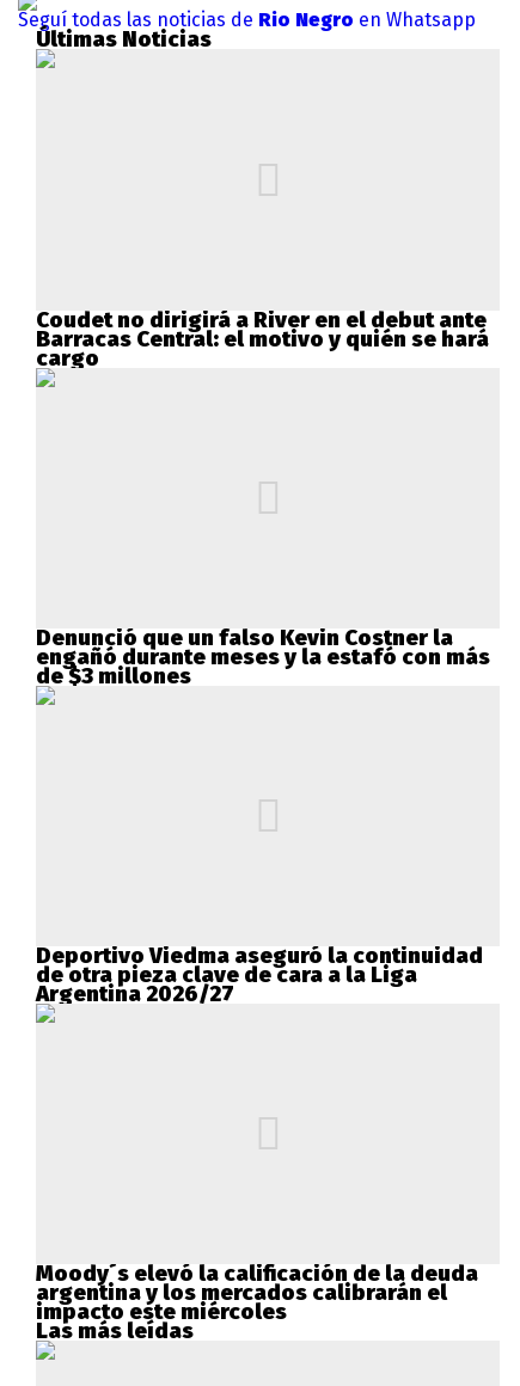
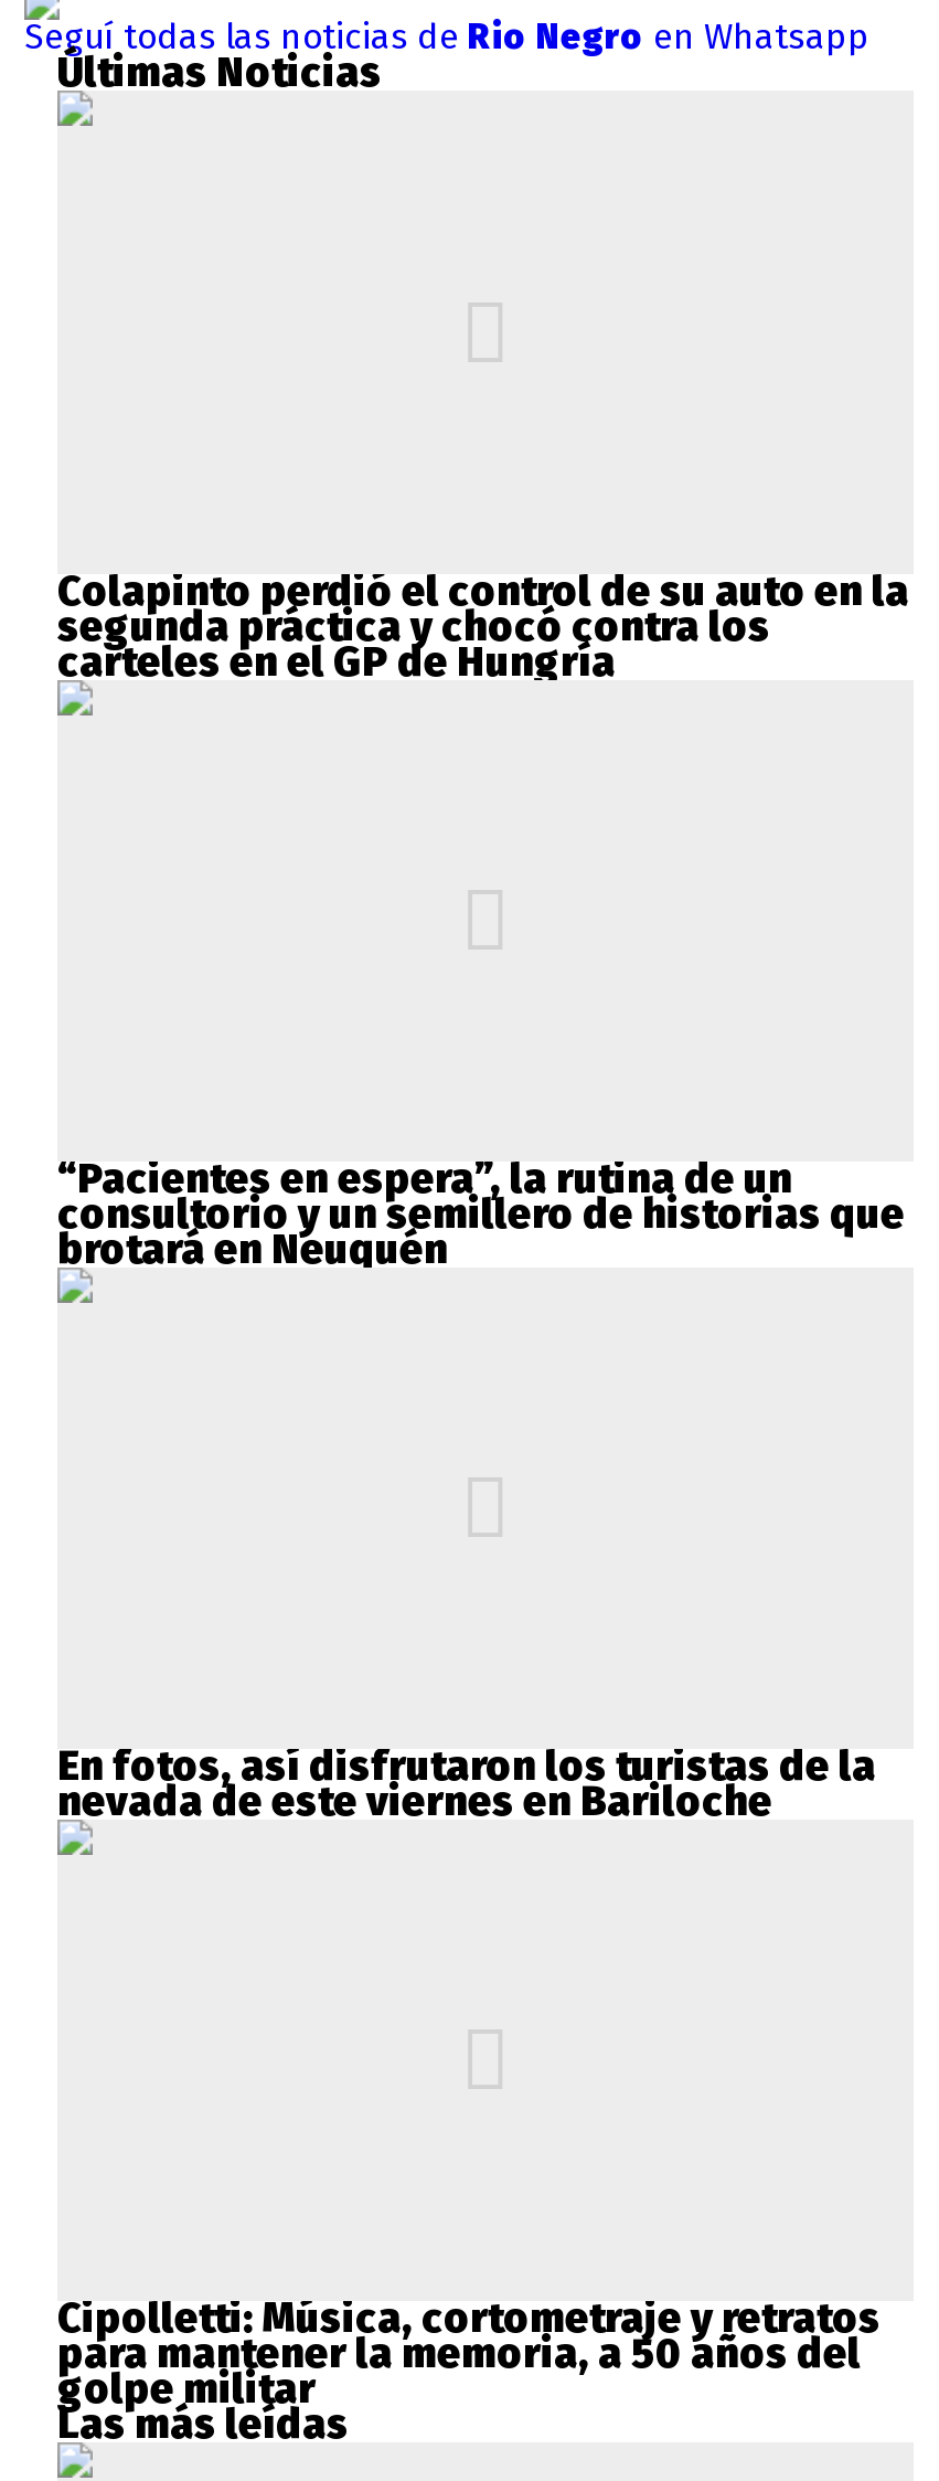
[36,307,489,371] Coudet no dirigirá a River en el debut ante | Barracas Central: el motivo y quién se hará | cargo -> [57,567,909,686] Colapinto perdió el control de su auto en la | segunda práctica y chocó contra los | carteles en el GP de Hungría
[36,625,490,689] Denunció que un falso Kevin Costner la | engañó durante meses y la estafó con más | de $3 millones -> [57,1155,905,1274] “Pacientes en espera”, la rutina de un | consultorio y un semillero de historias que | brotará en Neuquén
[36,943,483,1007] Deportivo Viedma aseguró la continuidad | de otra pieza clave de cara a la Liga | Argentina 2026/27 -> [57,1743,876,1826] En fotos, así disfrutaron los turistas de la | nevada de este viernes en Bariloche
[36,1261,478,1326] Moody´s elevó la calificación de la deuda | argentina y los mercados calibrarán el | impacto este miércoles -> [57,2295,881,2415] Cipolletti: Música, cortometraje y retratos | para mantener la memoria, a 50 años del | golpe militar

